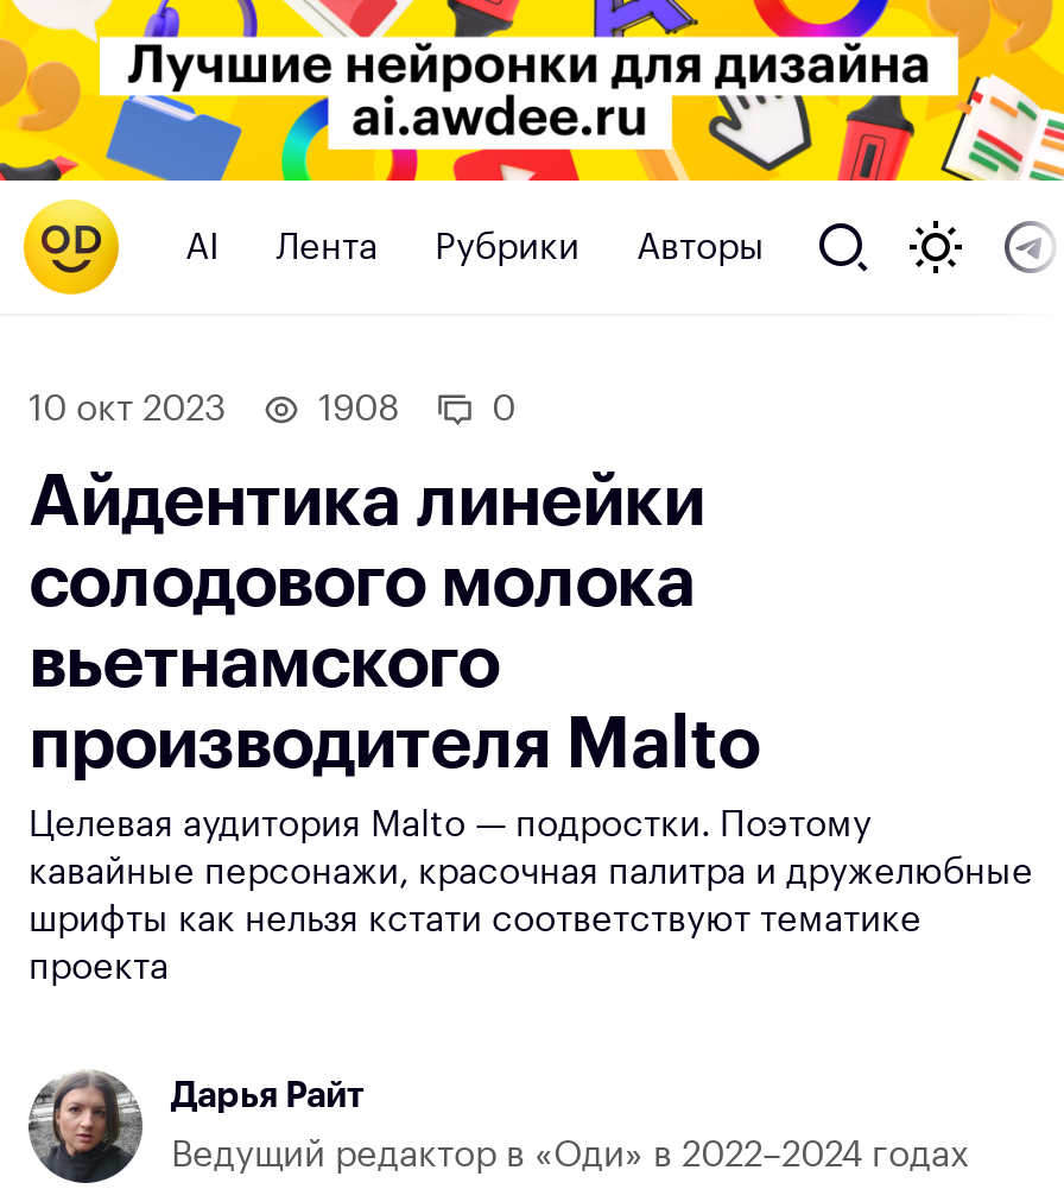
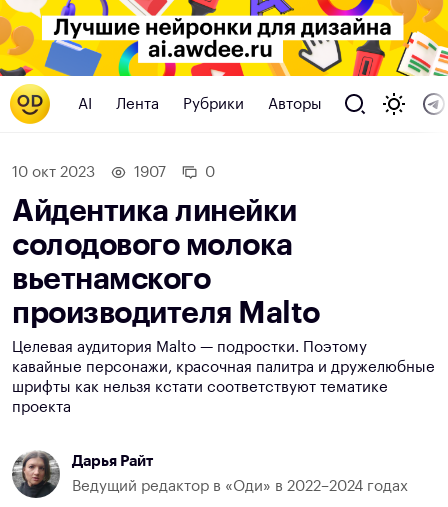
[318,392,399,428] 1908 -> [134,165,166,180] 1907

